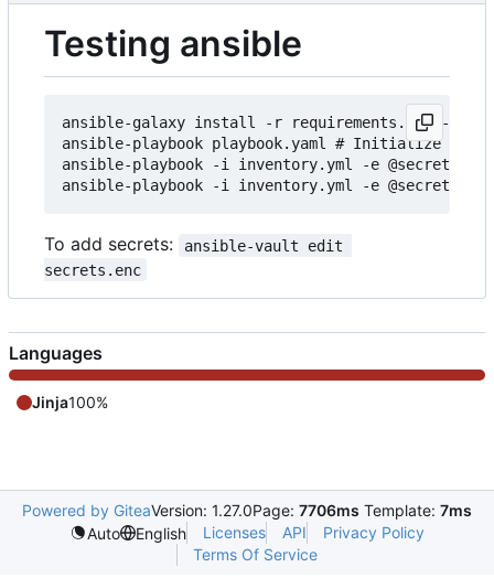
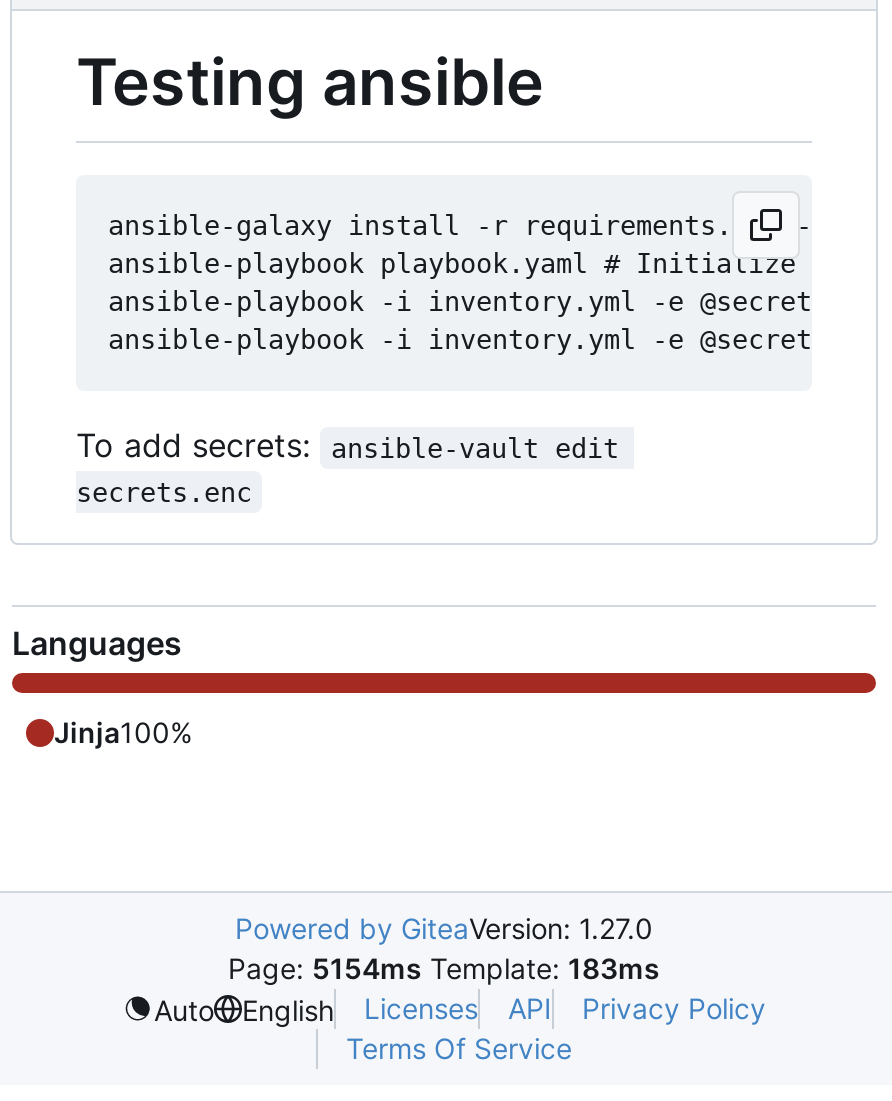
[22,501,472,520] Powered by GiteaVersion: 1.27.0Page: 7706ms Template: 7ms -> [228,912,660,986] Powered by GiteaVersion: 1.27.0 | Page: 5154ms Template: 183ms

